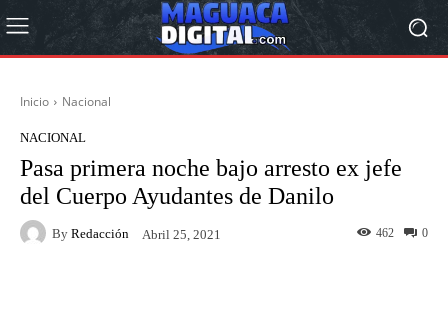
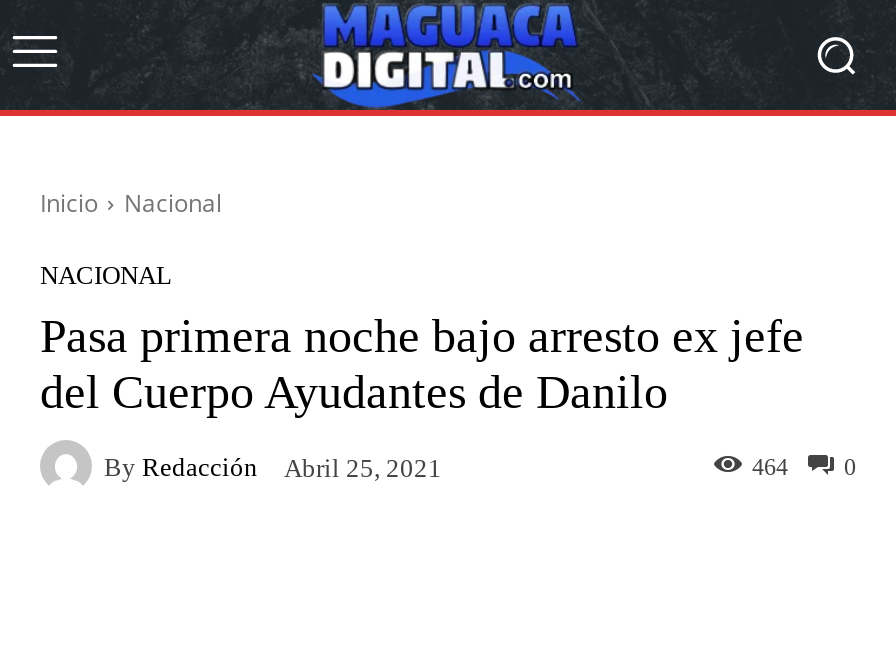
[376,226,428,240] 462 0 -> [752,452,856,480] 464 0

